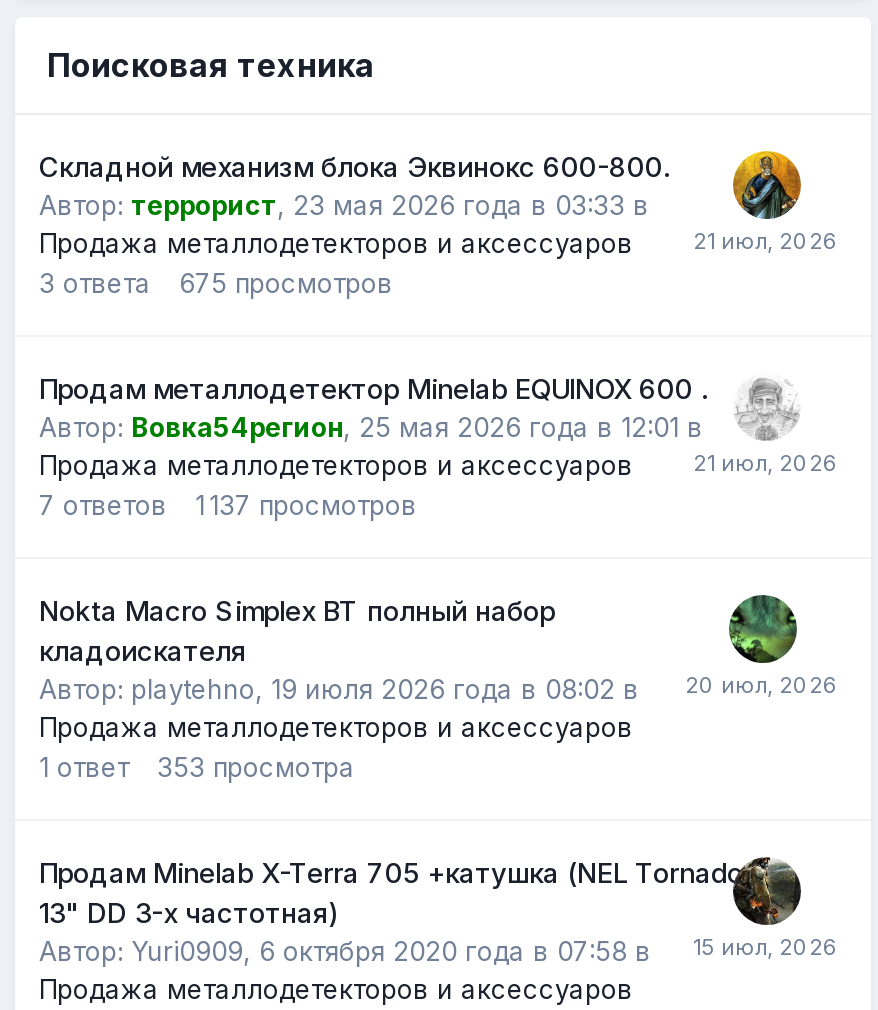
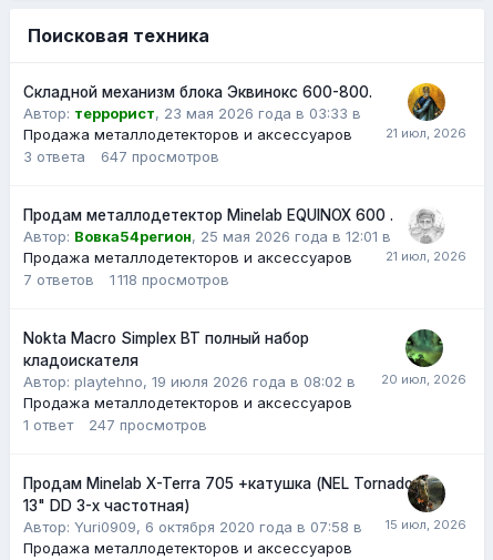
[179,267,393,299] 675 просмотров -> [101,148,219,166] 647 просмотров
[39,489,417,521] 7 ответов 1 137 просмотров -> [23,271,229,289] 7 ответов 1 118 просмотров
[39,751,355,783] 1 ответ 353 просмотра -> [23,416,207,434] 1 ответ 247 просмотров

